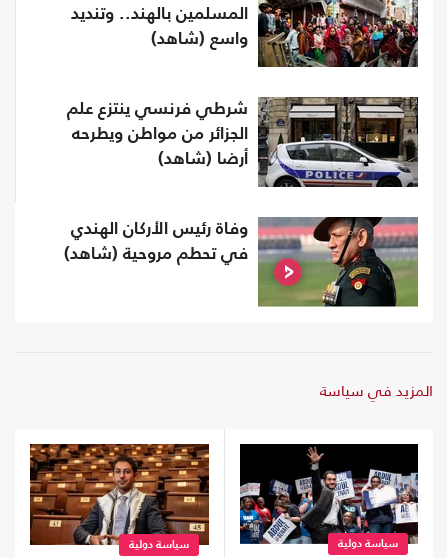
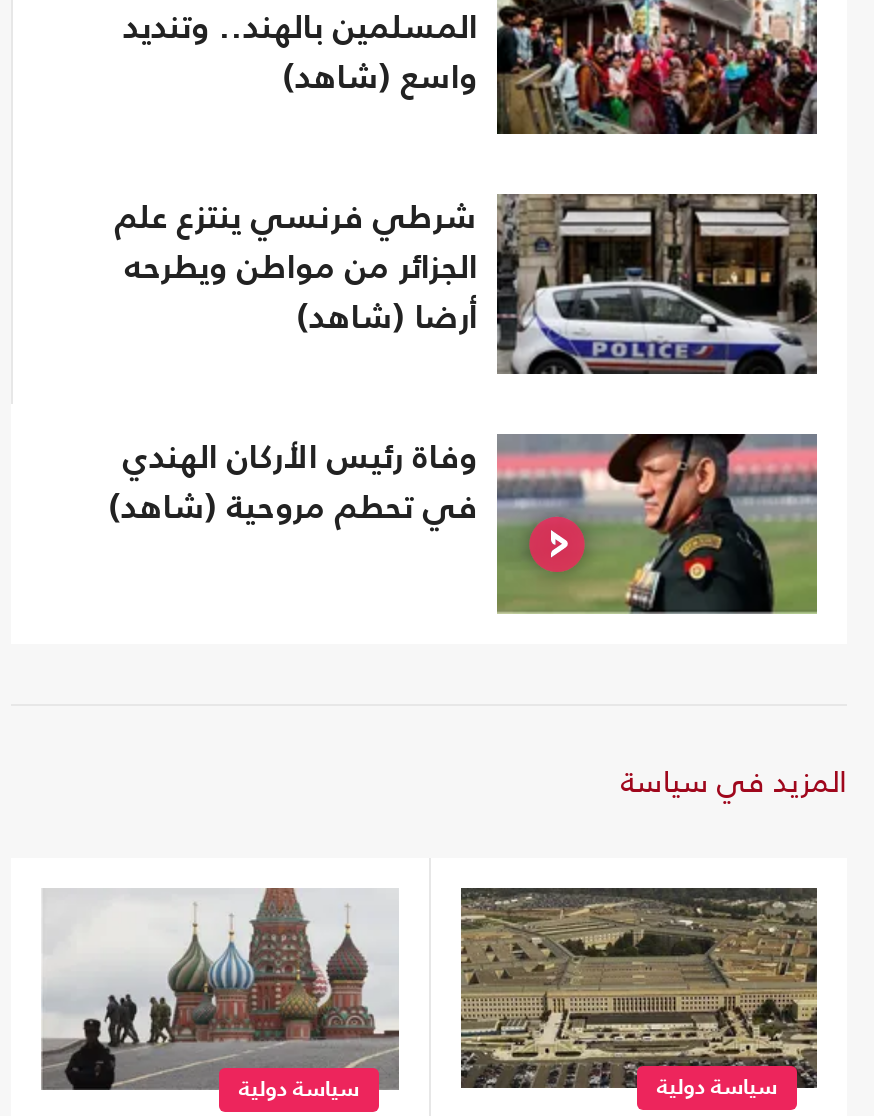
[29,443,210,546] [image] -> [41,888,401,1092] [image]
[239,445,419,544] [image] -> [459,888,819,1090] [image]

